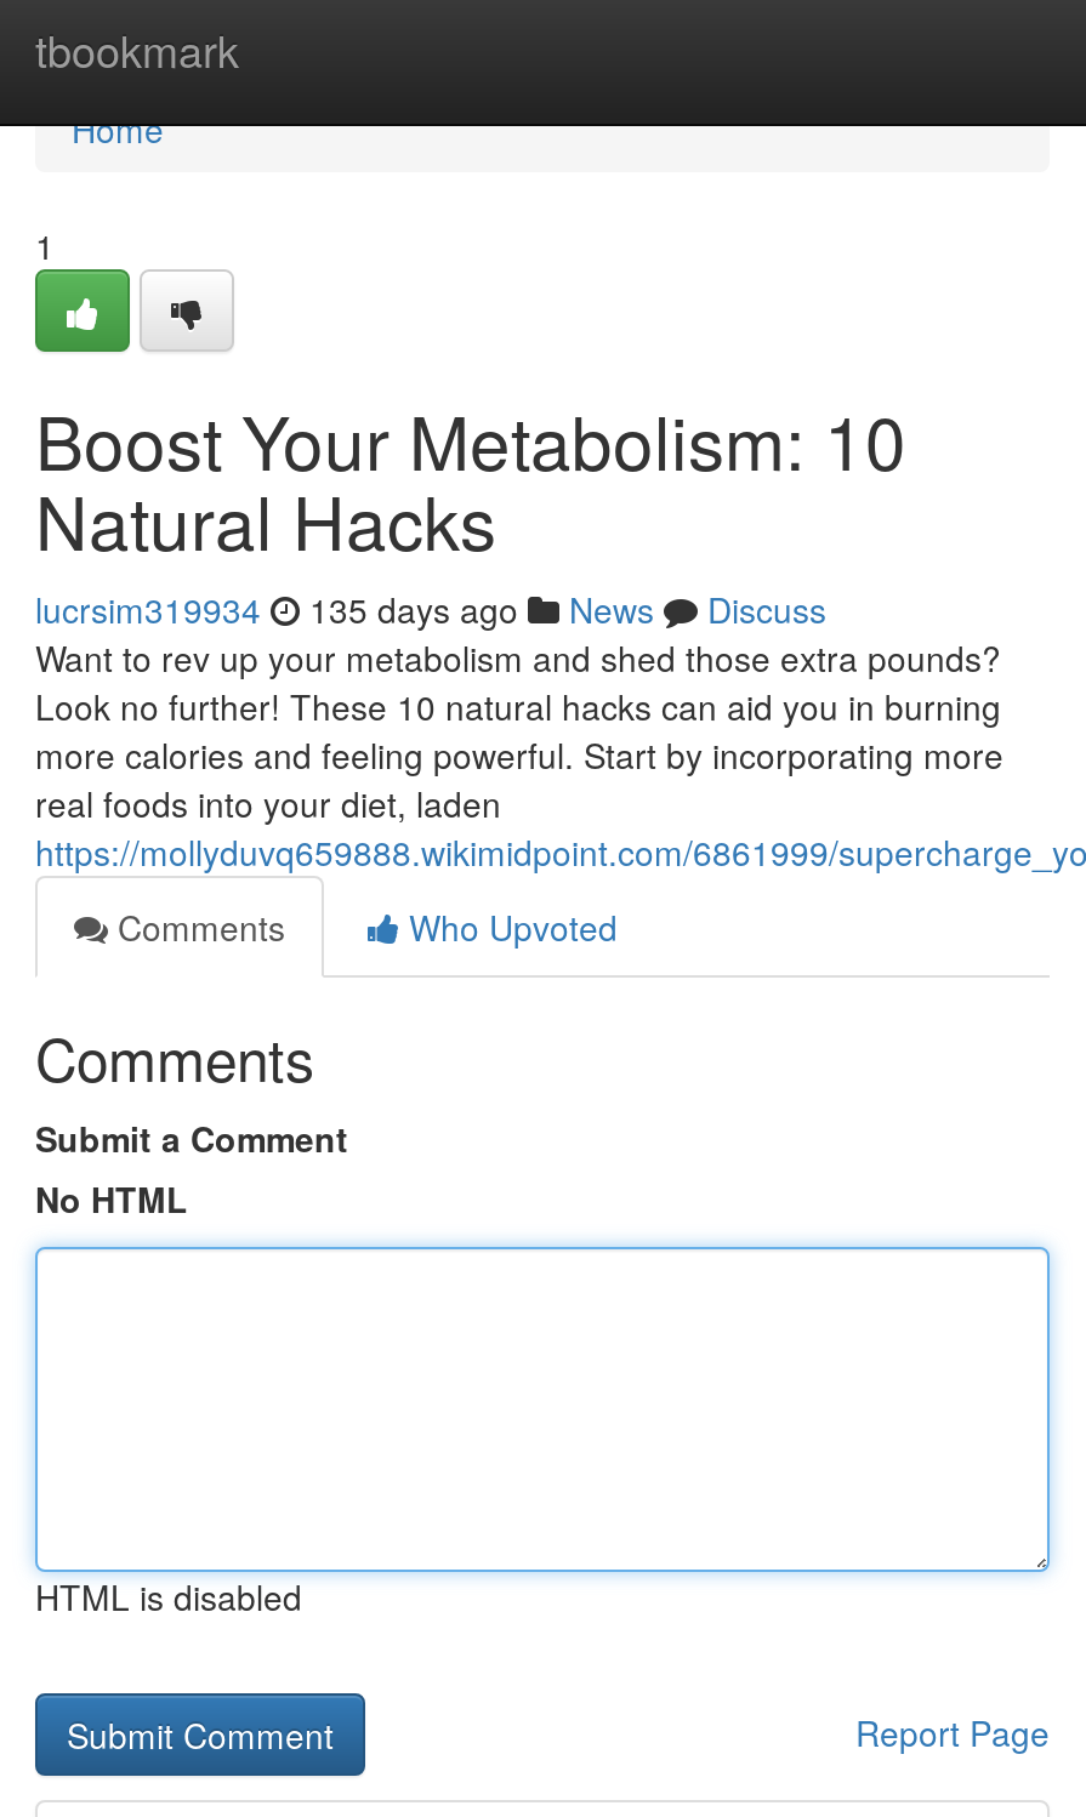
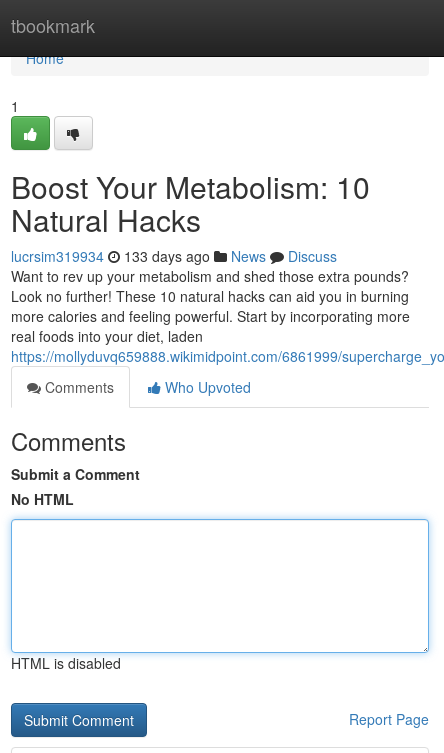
[35,585,826,633] lucrsim319934 135 days ago News Discuss -> [11,246,337,266] lucrsim319934 133 days ago News Discuss

